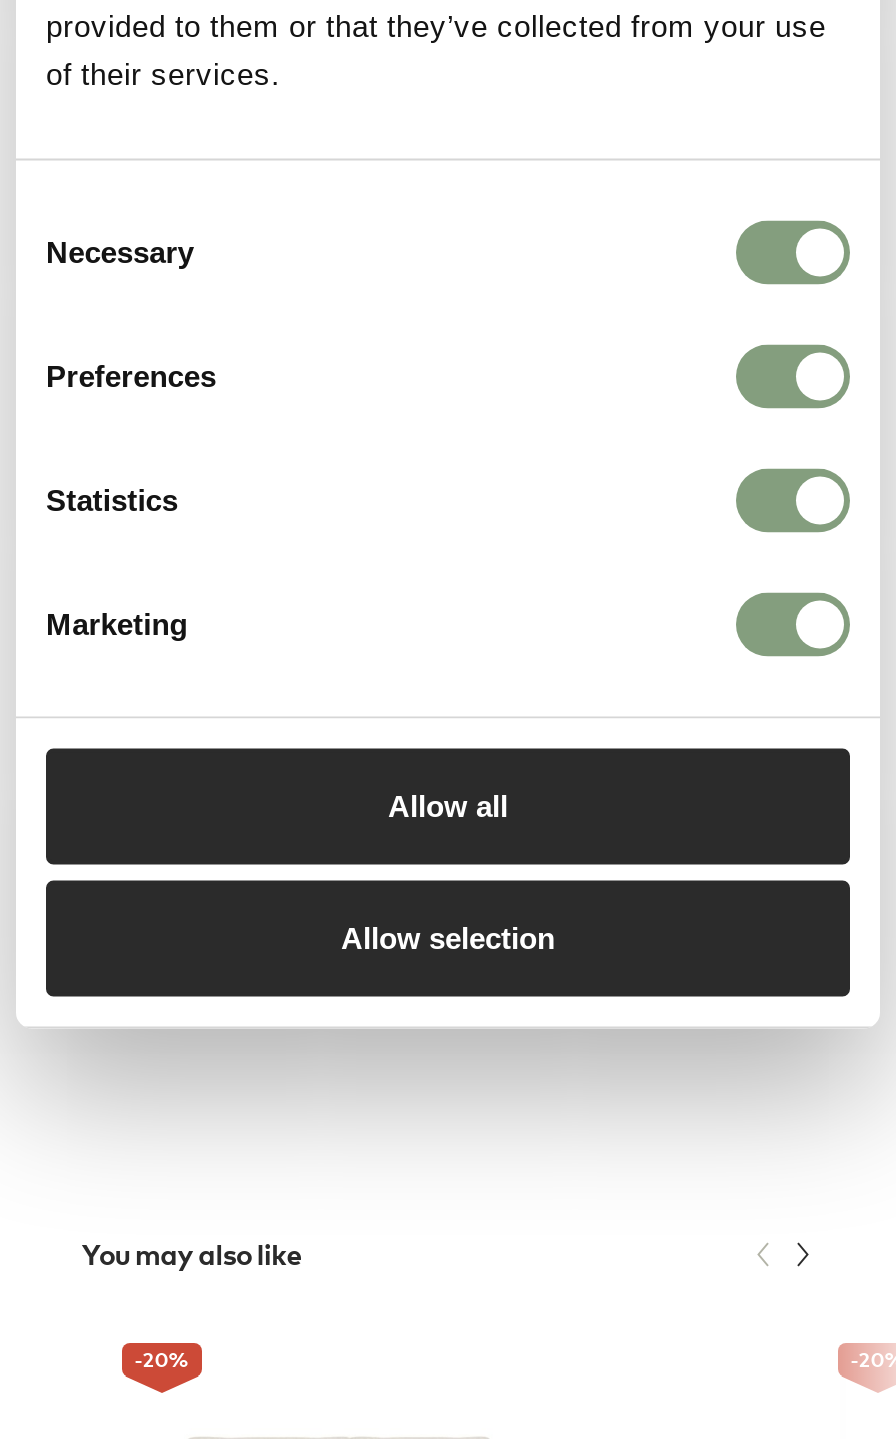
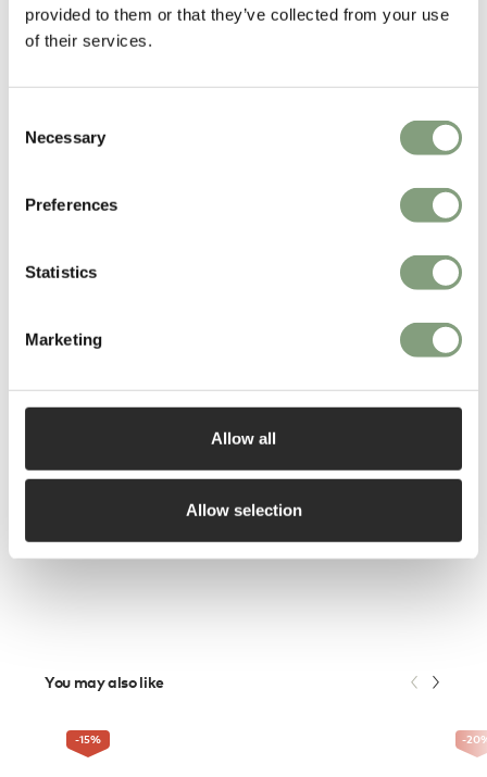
[135,1348,189,1372] -20% -> [75,733,101,746] -15%

